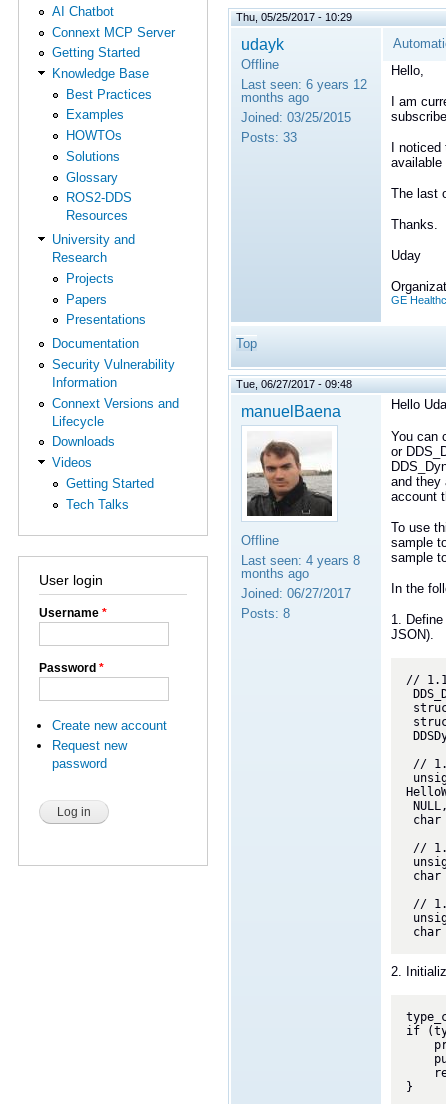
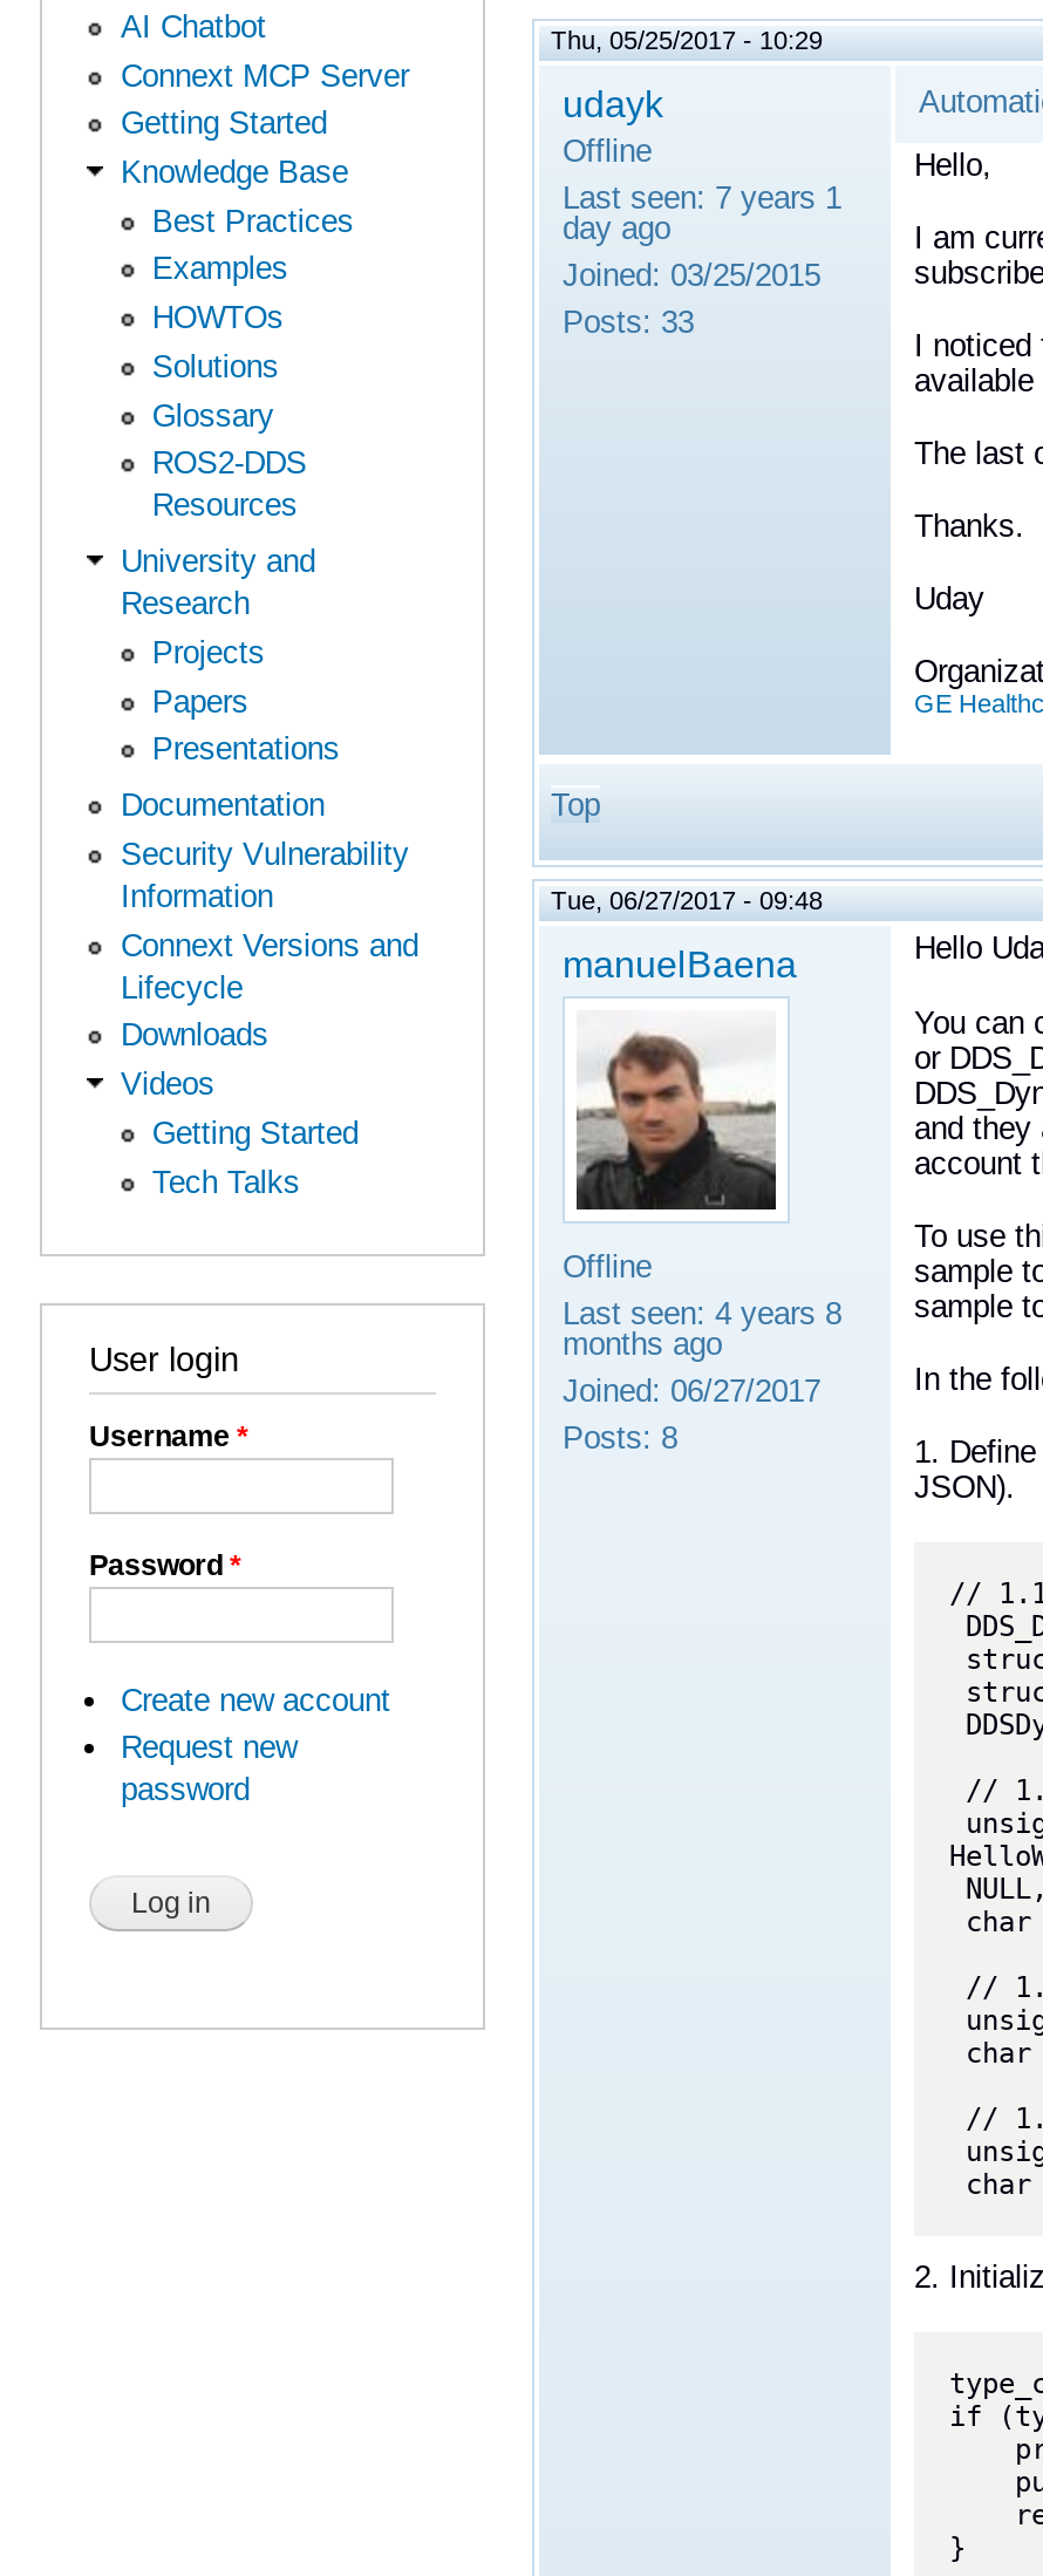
[241,76,367,91] Last seen: 6 years 12 -> [563,179,841,214] Last seen: 7 years 1
[241,89,309,104] months ago -> [563,210,670,245] day ago

